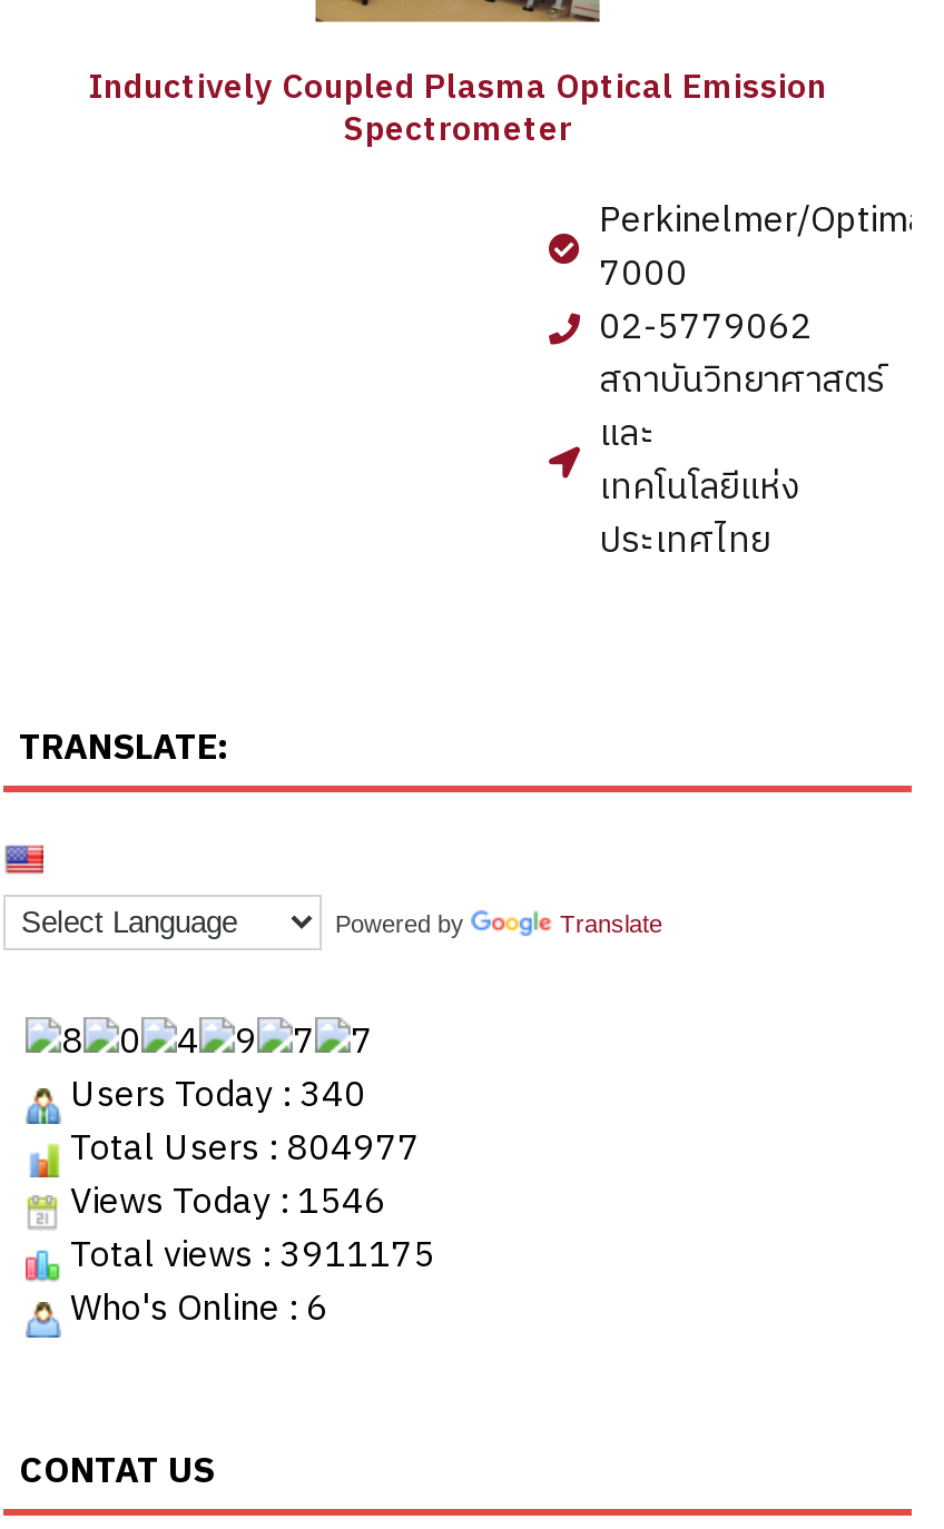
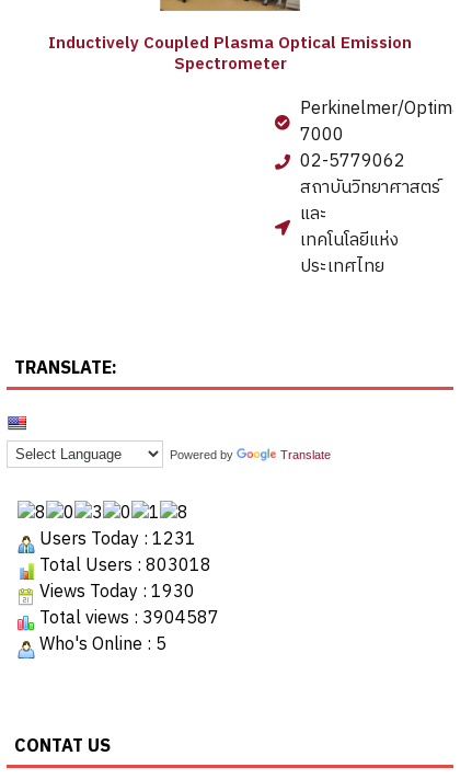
[61,1067,366,1127] Users Today : 340 -> [35,525,196,555] Users Today : 1231
[61,1120,420,1180] Total Users : 804977 -> [35,551,211,581] Total Users : 803018
[61,1173,386,1233] Views Today : 1546 -> [35,578,195,607] Views Today : 1930
[61,1227,435,1287] Total views : 3911175 -> [35,604,219,633] Total views : 3904587
[61,1280,328,1340] Who's Online : 6 -> [35,630,166,660] Who's Online : 5

